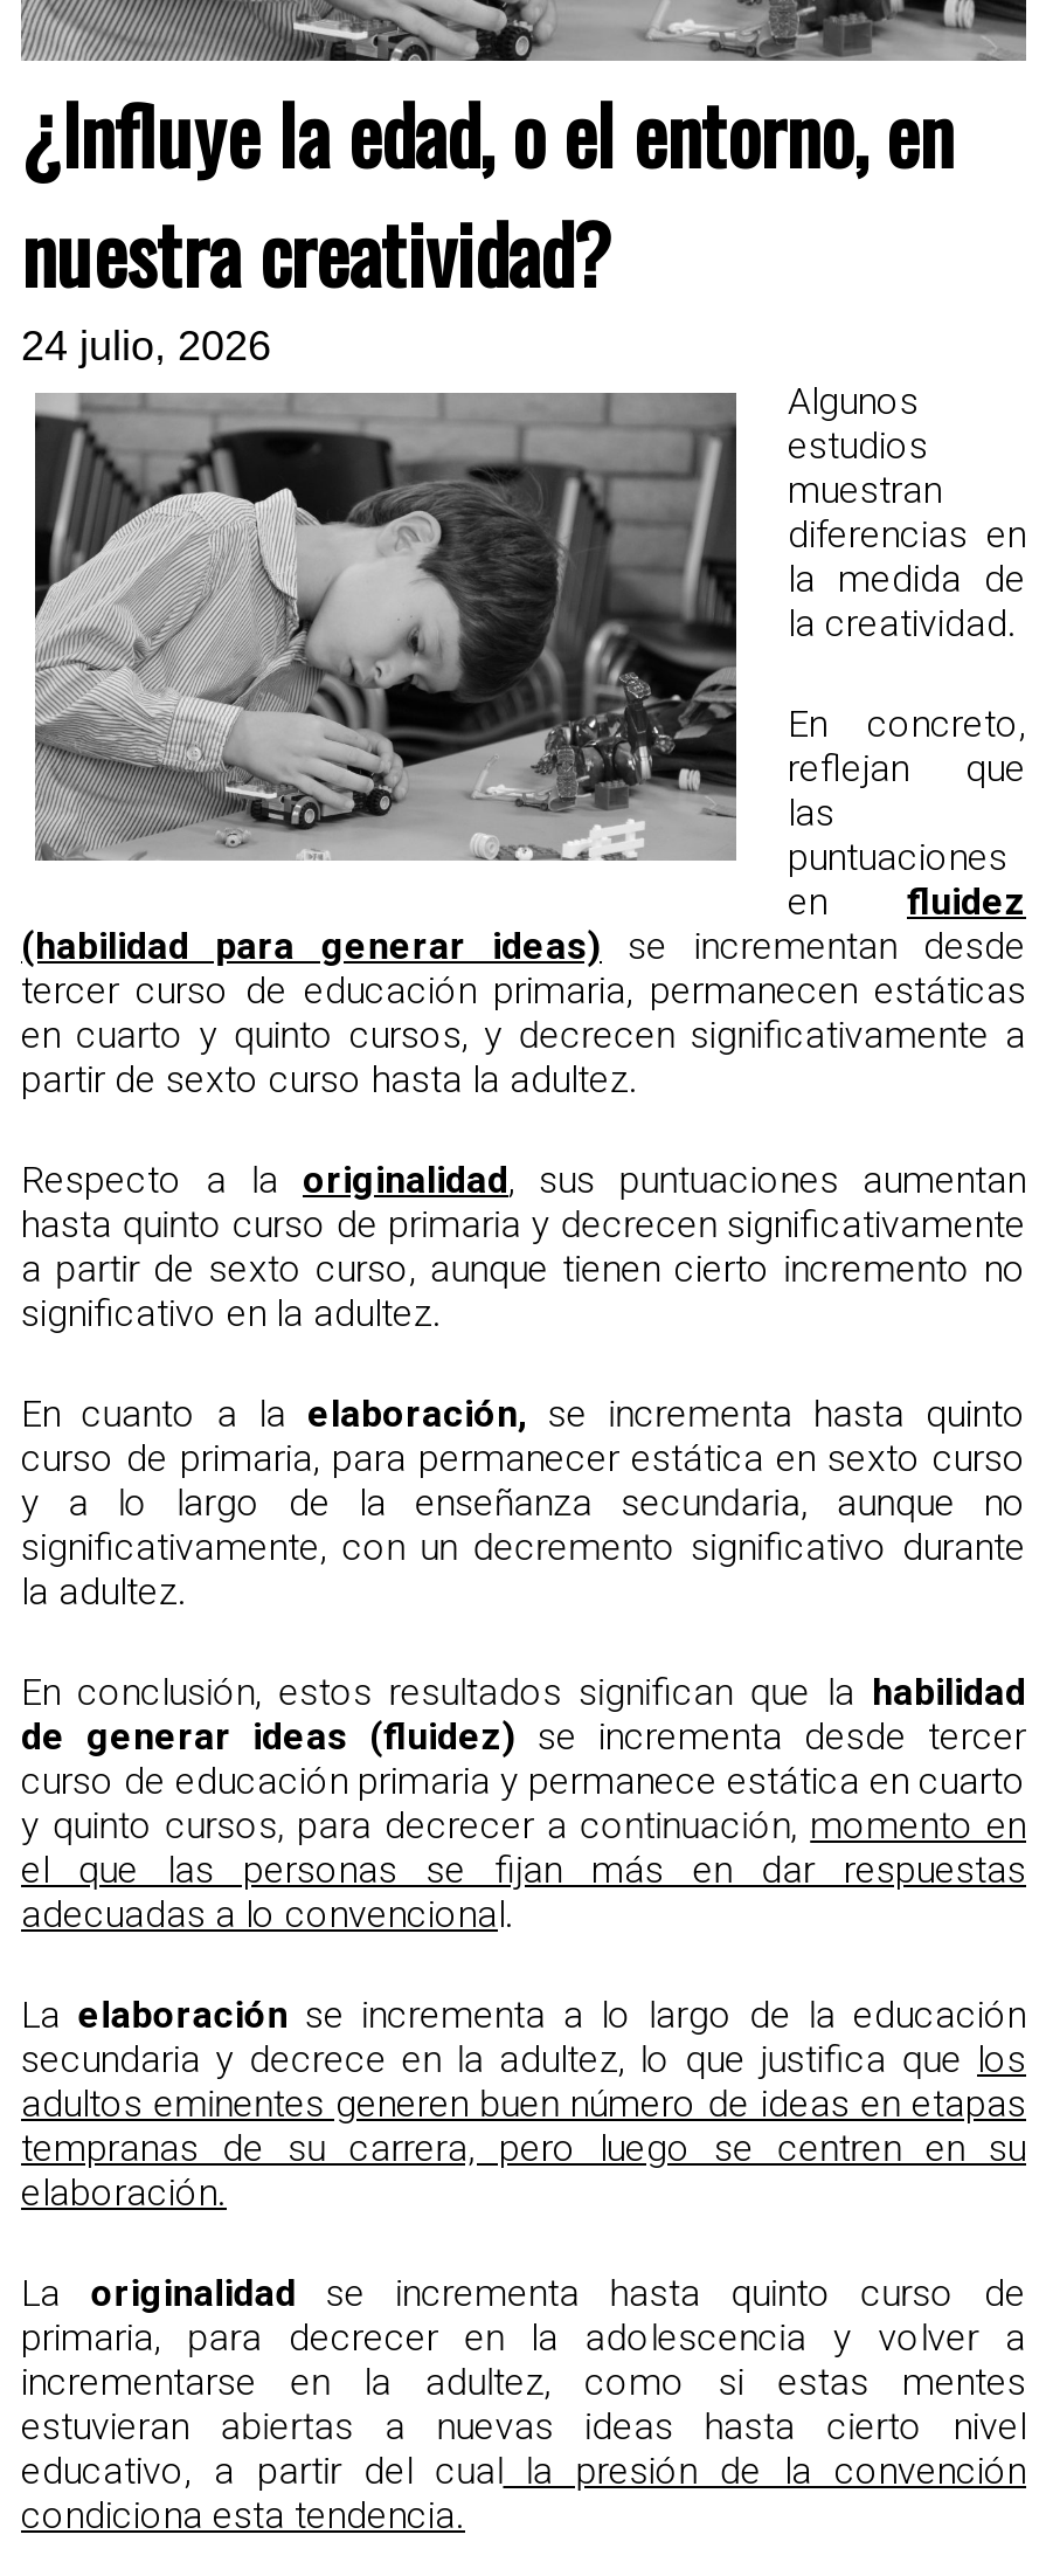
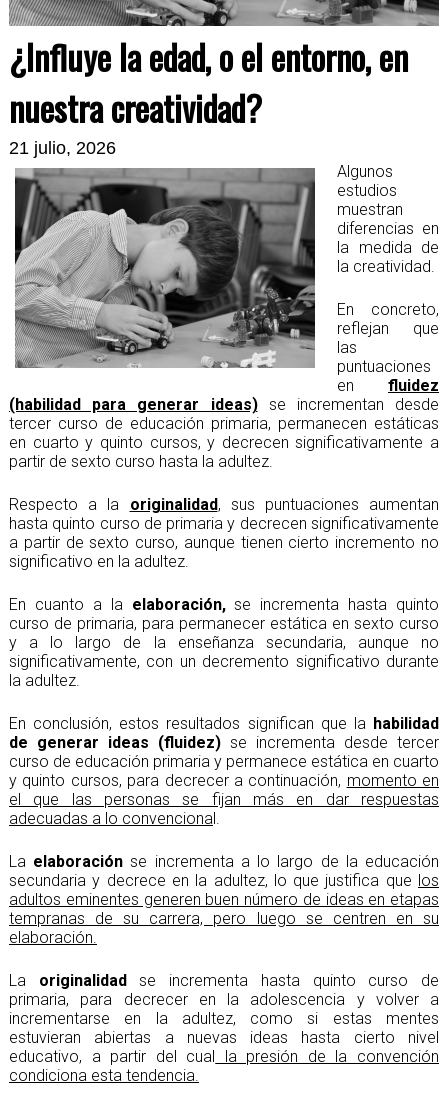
[21,323,271,370] 24 julio, 2026 -> [9,138,116,158] 21 julio, 2026

